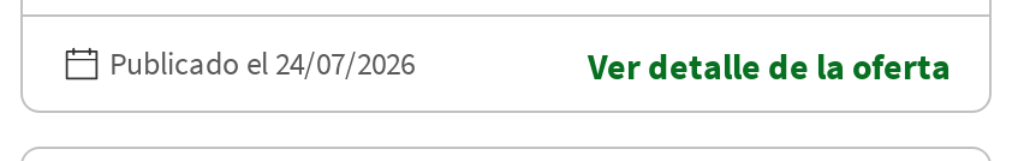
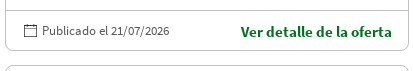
[109,42,415,83] Publicado el 24/07/2026 -> [42,22,169,39] Publicado el 21/07/2026

